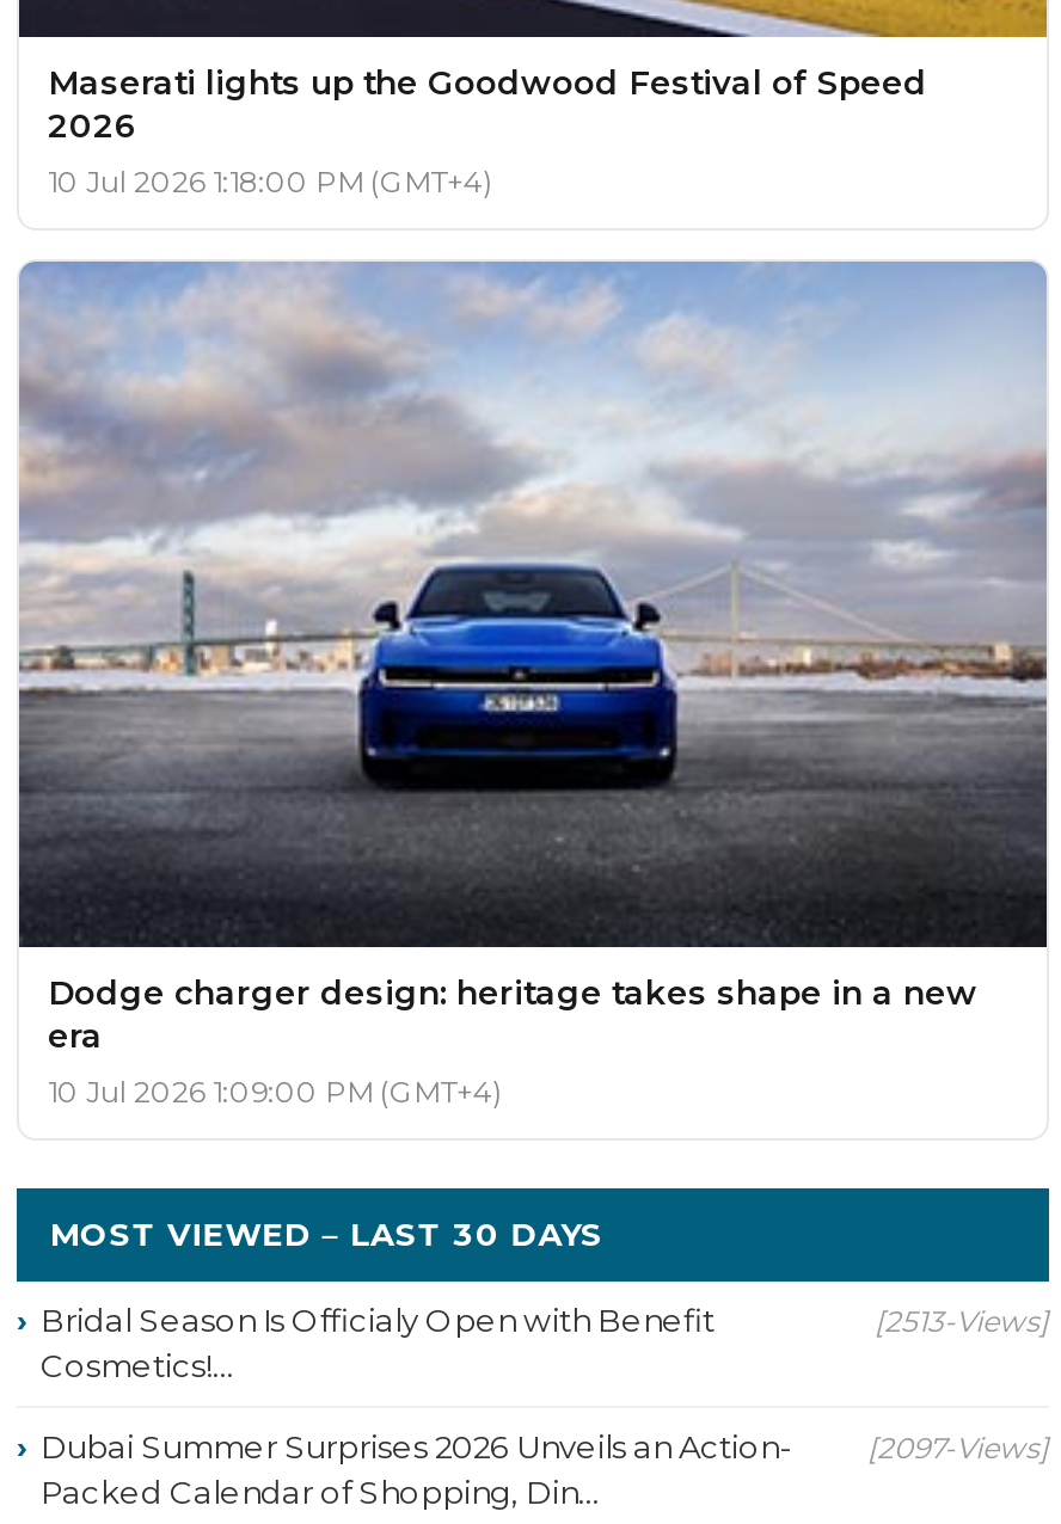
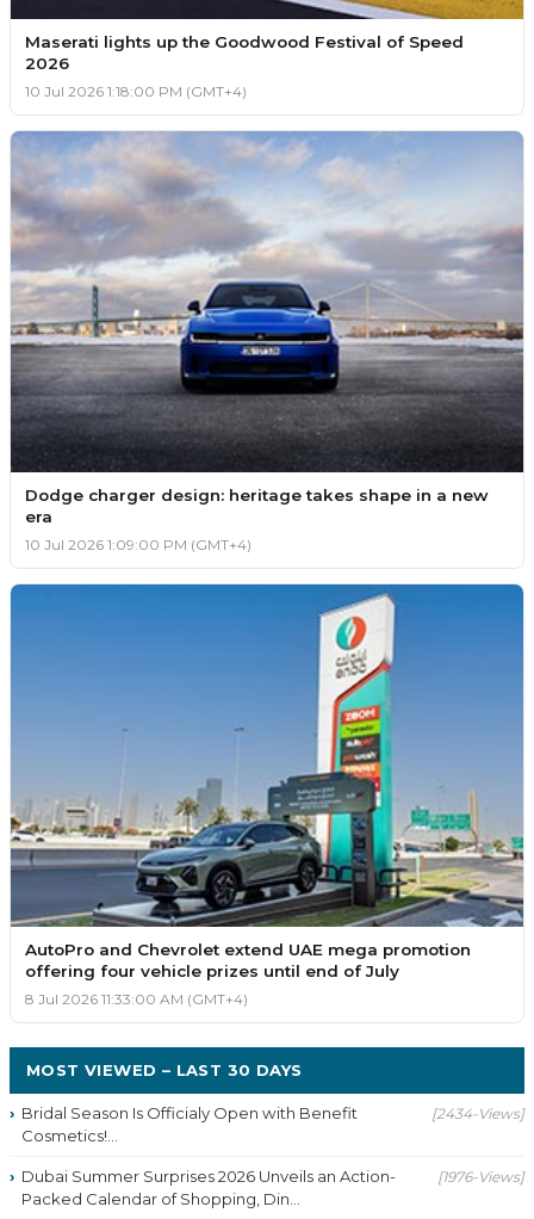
none -> [10,583,524,1008] [image] | AutoPro and Chevrolet extend UAE mega promotion | offering four vehicle prizes until end of July | 8 Jul 2026 11:33:00 AM (GMT+4)
[875,1303,1049,1338] [2513-Views] -> [431,1104,524,1122] [2434-Views]
[867,1429,1049,1465] [2097-Views] -> [437,1168,524,1186] [1976-Views]

